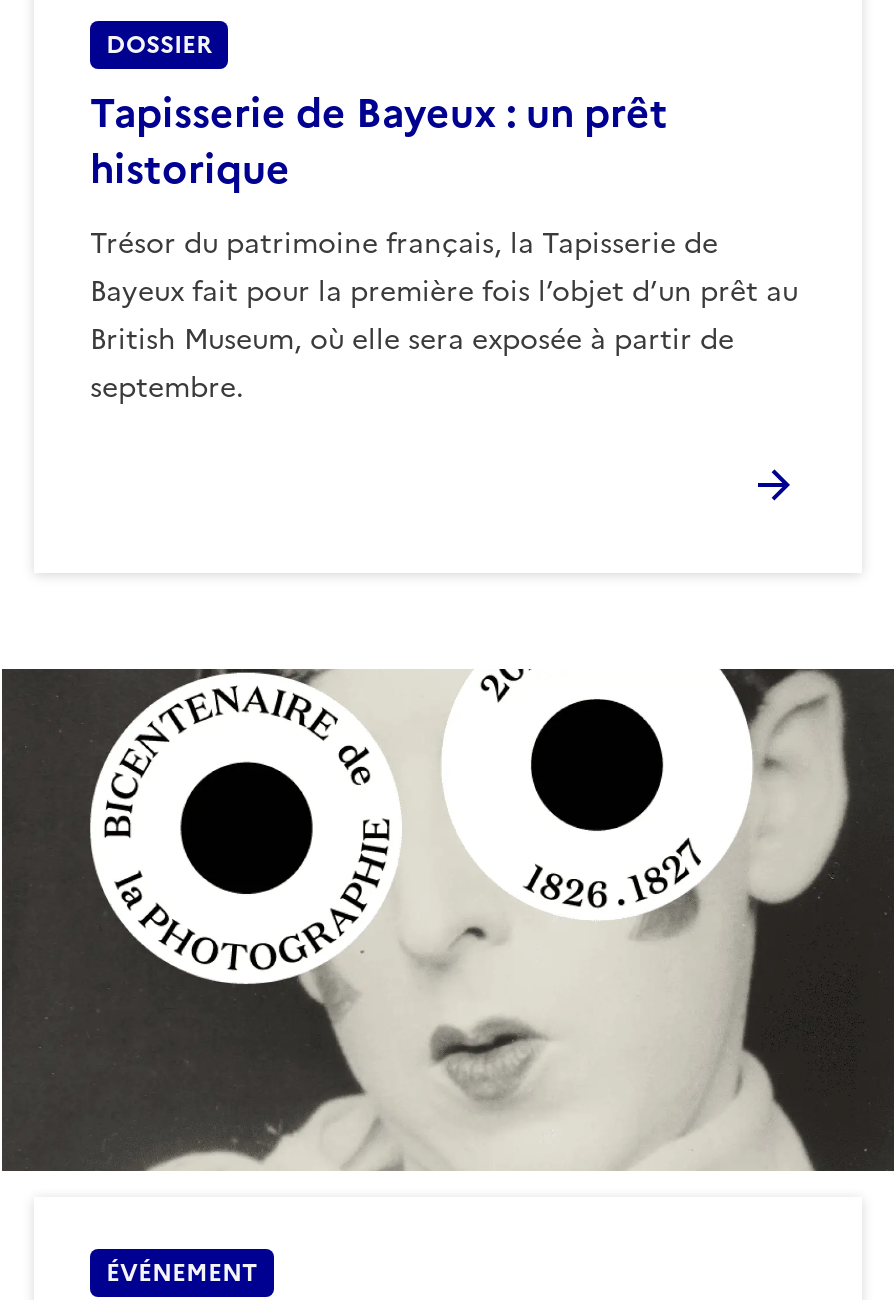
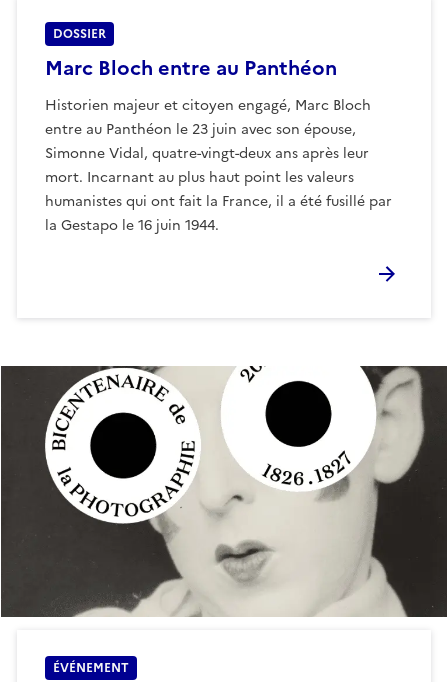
[90,83,798,409] Tapisserie de Bayeux : un prêt | historique | Trésor du patrimoine français, la Tapisserie de | Bayeux fait pour la première fois l’objet d’un prêt au | British Museum, où elle sera exposée à partir de | septembre. -> [45,53,392,236] Marc Bloch entre au Panthéon | Historien majeur et citoyen engagé, Marc Bloch | entre au Panthéon le 23 juin avec son épouse, | Simonne Vidal, quatre-vingt-deux ans après leur | mort. Incarnant au plus haut point les valeurs | humanistes qui ont fait la France, il a été fusillé par | la Gestapo le 16 juin 1944.

